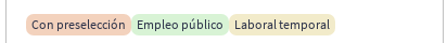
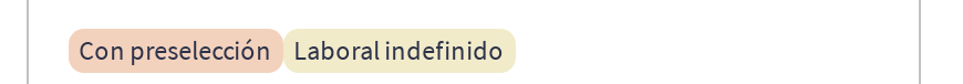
[136,16,329,32] Empleo público | Laboral temporal -> [294,34,504,67] Laboral indefinido

